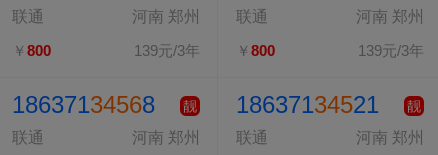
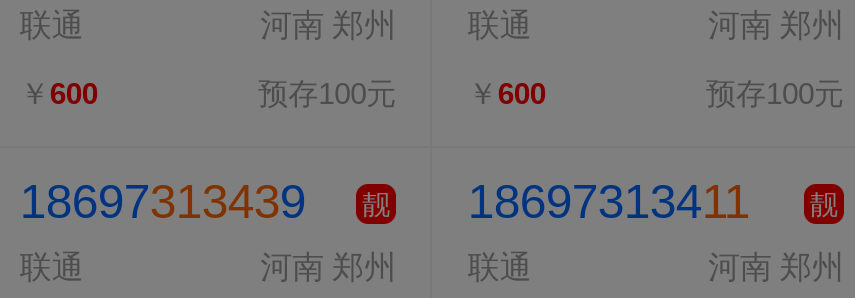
[12,42,200,59] ￥800 | 139元/3年 -> [20,77,396,111] ￥600 | 预存100元
[236,42,424,59] ￥800 | 139元/3年 -> [468,77,844,111] ￥600 | 预存100元
[12,91,197,118] 18637134568 靓 -> [20,175,390,229] 18697313439 靓
[236,91,421,118] 18637134521 靓 -> [468,175,838,229] 18697313411 靓

